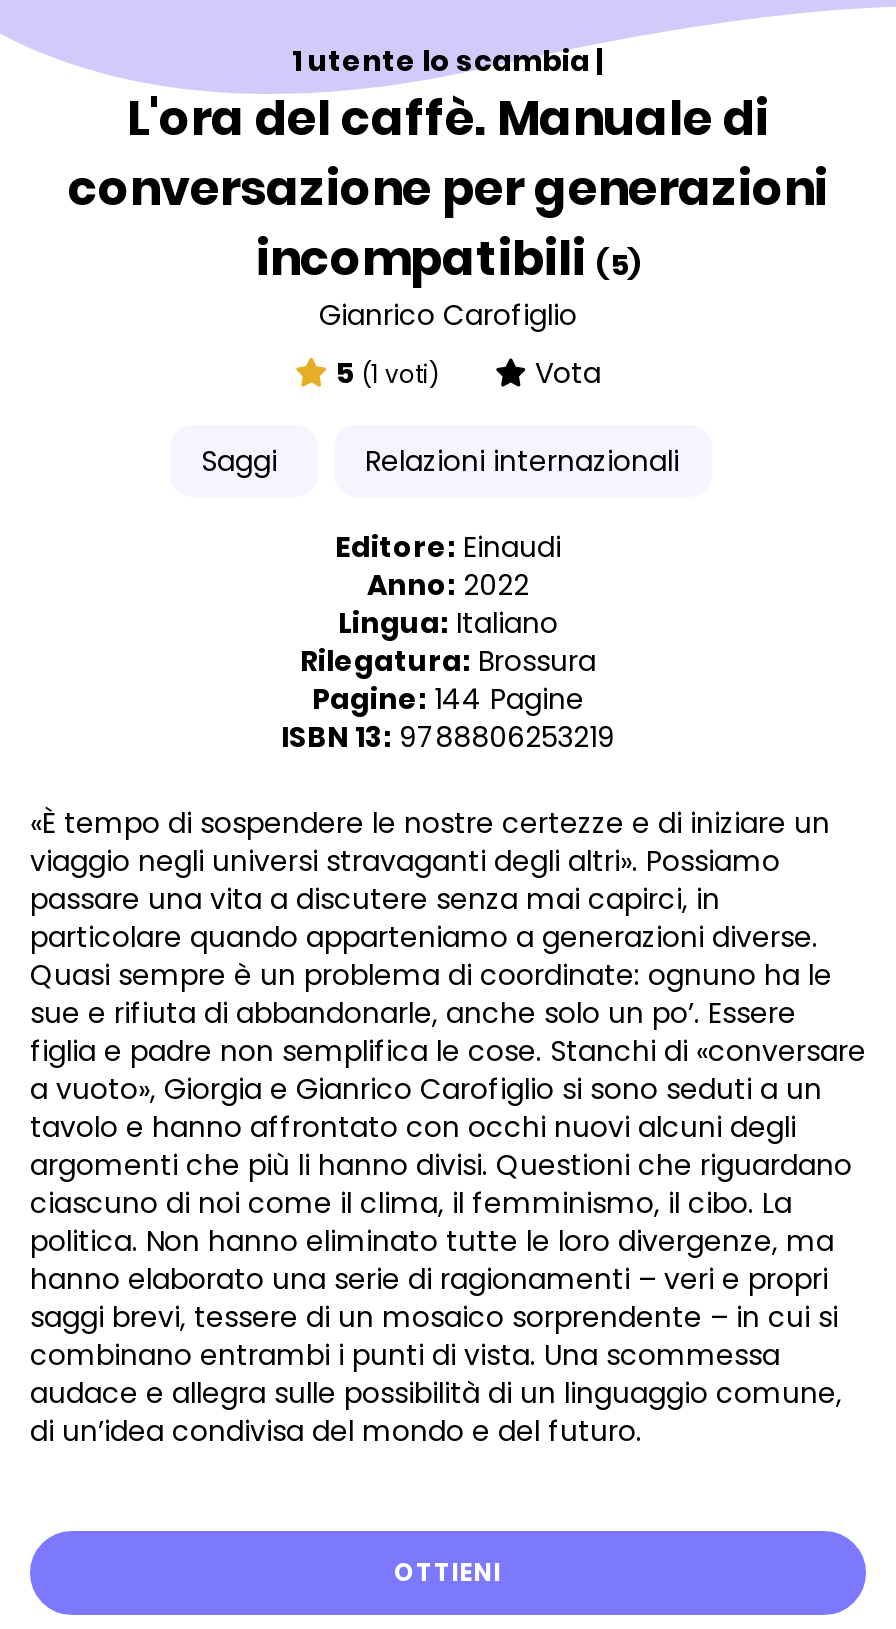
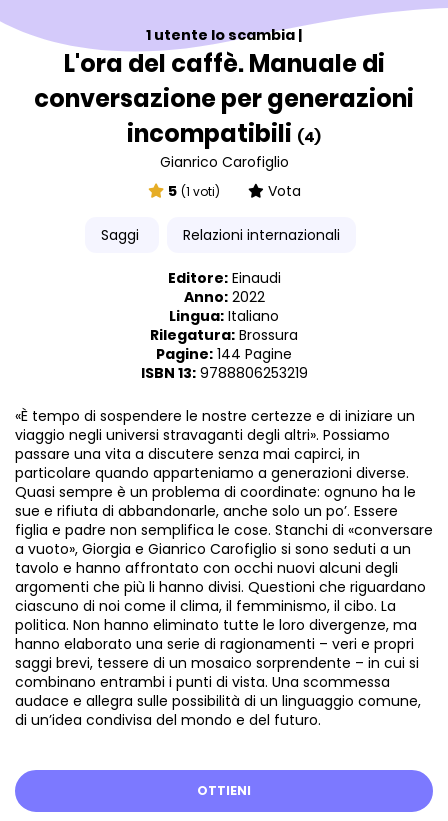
[256,225,640,291] incompatibili (5) -> [127,117,321,150] incompatibili (4)

